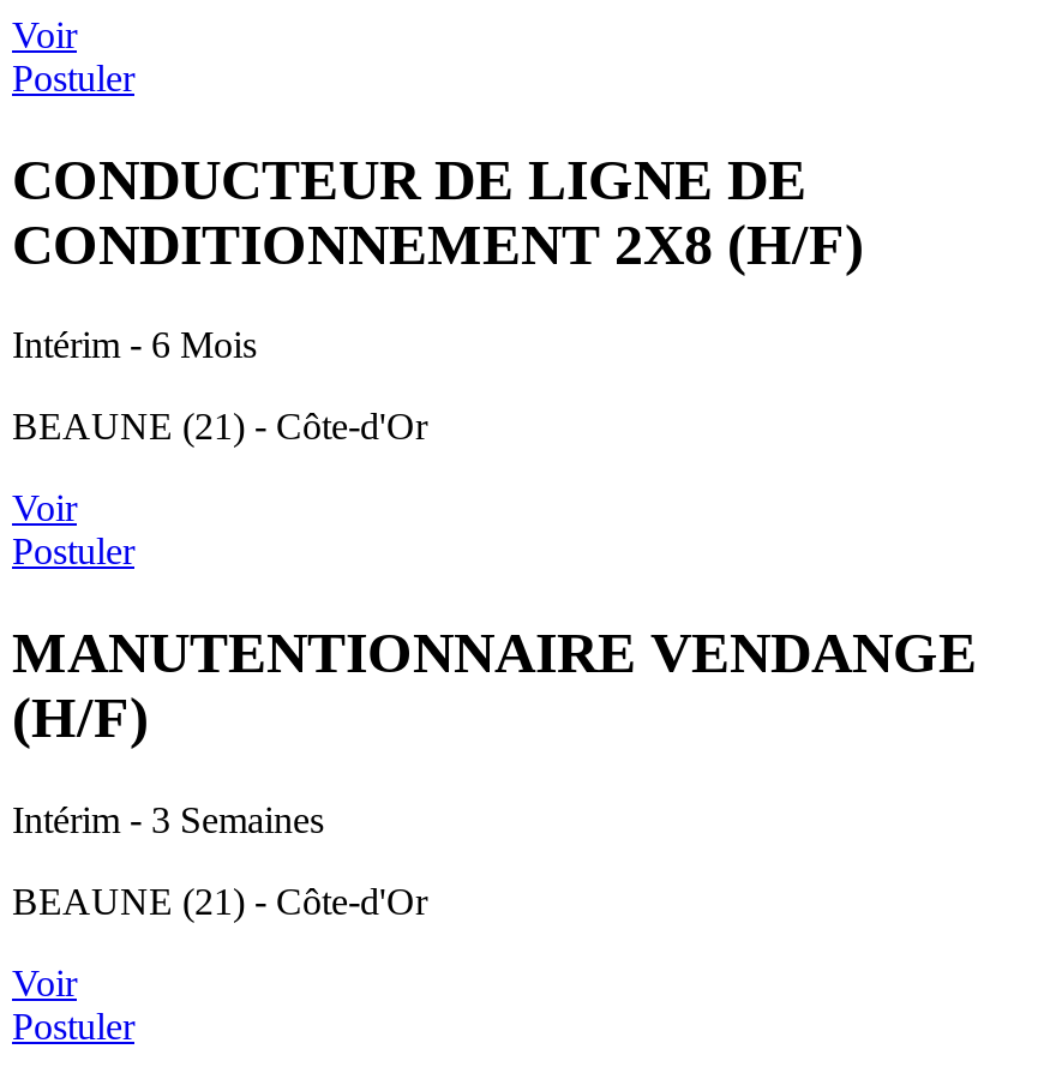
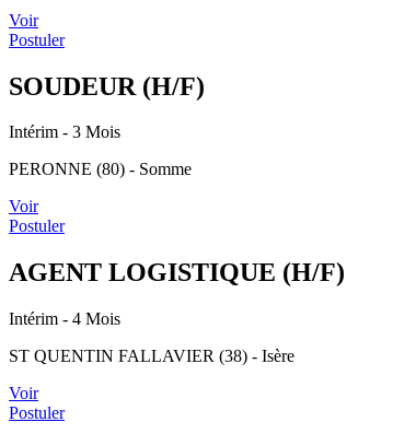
[12,148,864,275] CONDUCTEUR DE LIGNE DE | CONDITIONNEMENT 2X8 (H/F) -> [9,72,205,100] SOUDEUR (H/F)
[12,325,257,366] Intérim - 6 Mois -> [9,123,120,141] Intérim - 3 Mois
[12,407,427,447] BEAUNE (21) - Côte-d'Or -> [9,160,192,179] PERONNE (80) - Somme
[12,622,977,750] MANUTENTIONNAIRE VENDANGE | (H/F) -> [9,258,345,287] AGENT LOGISTIQUE (H/F)
[12,800,324,841] Intérim - 3 Semaines -> [9,310,120,328] Intérim - 4 Mois
[12,881,427,922] BEAUNE (21) - Côte-d'Or -> [9,347,294,365] ST QUENTIN FALLAVIER (38) - Isère

